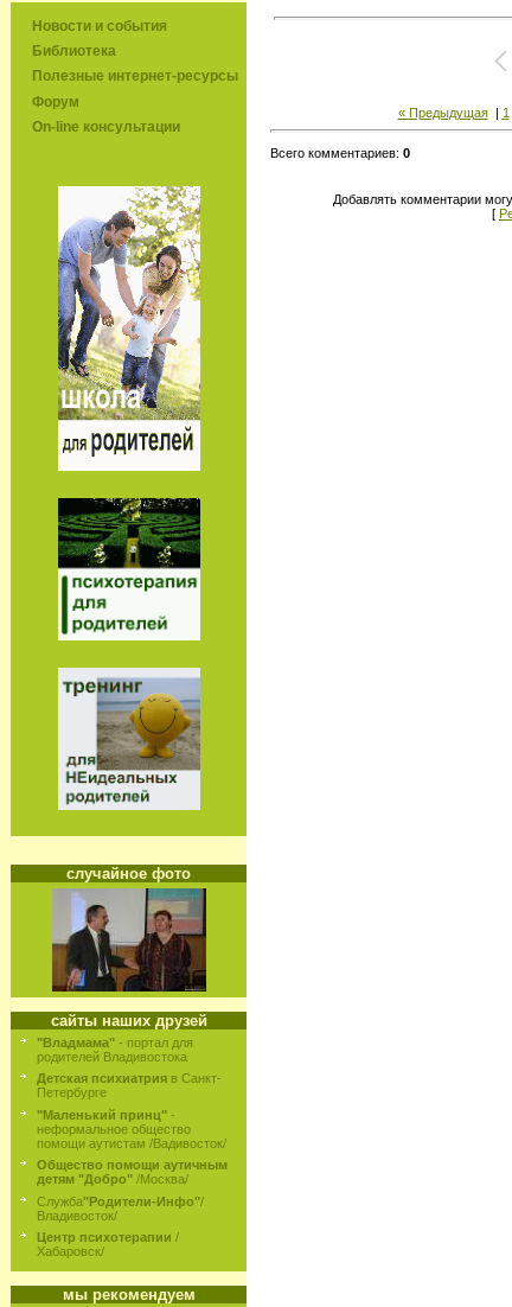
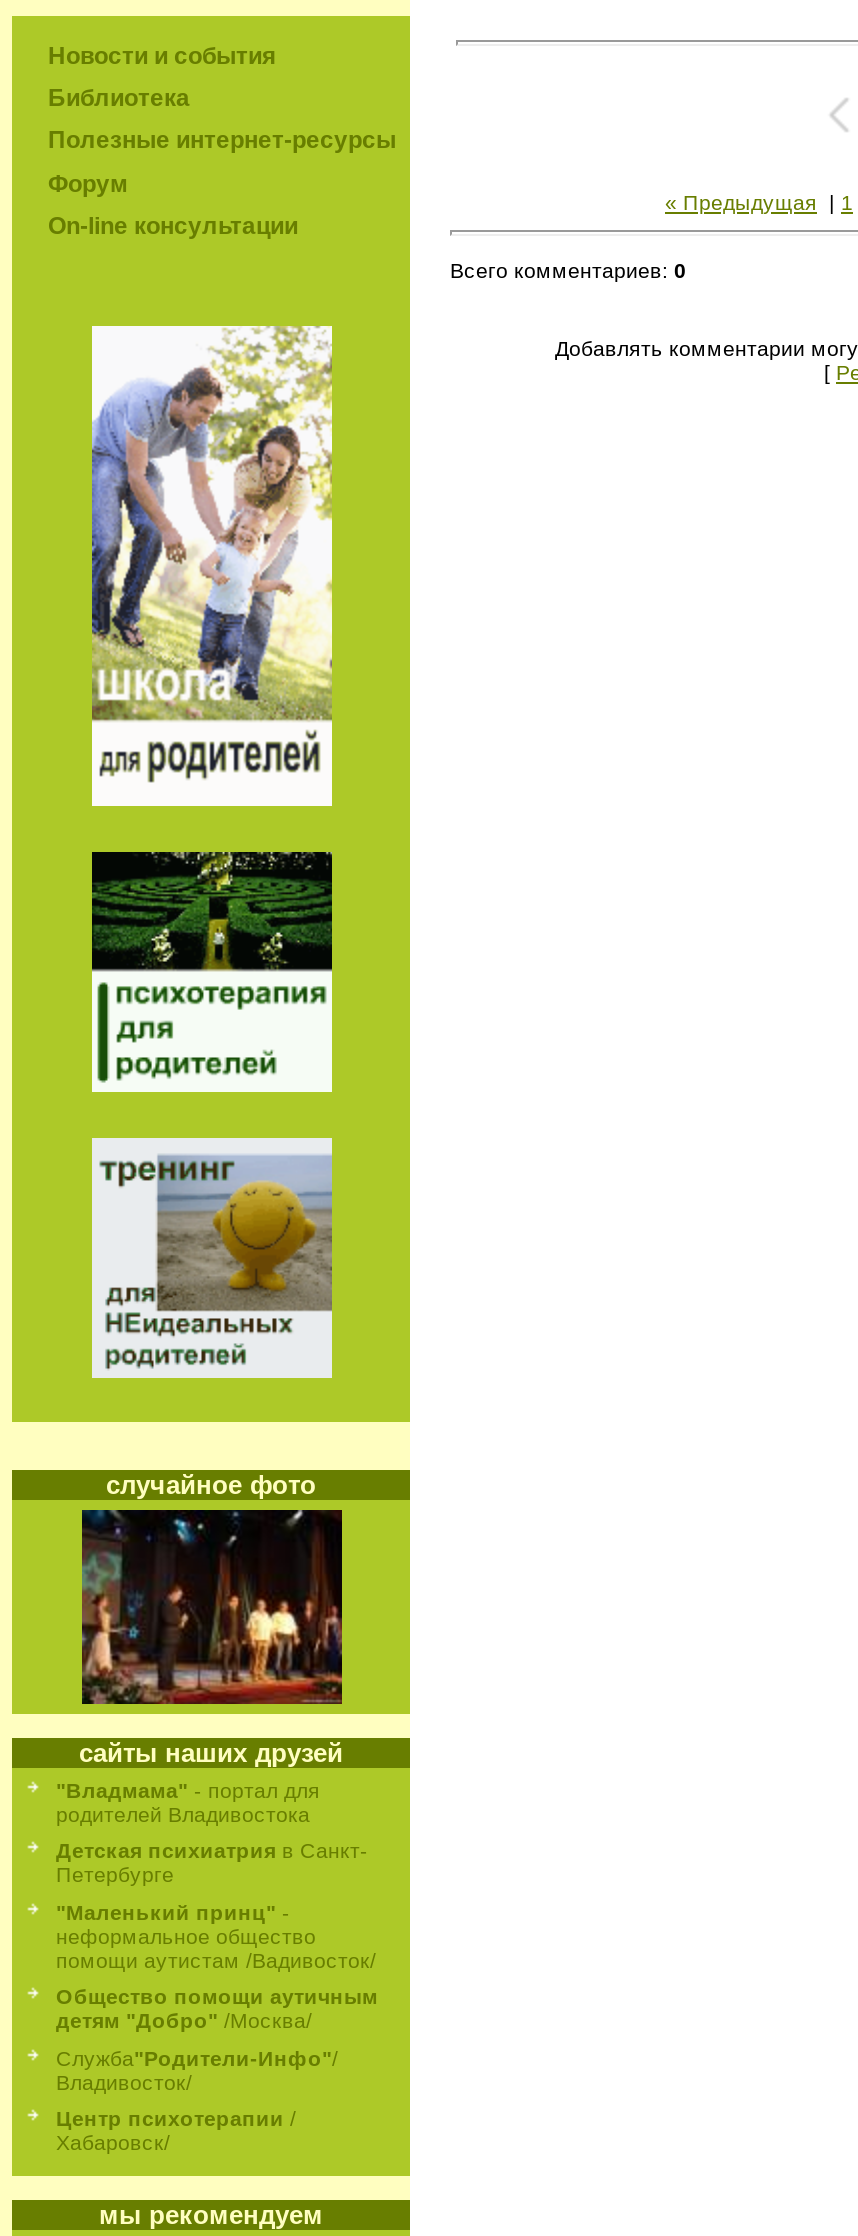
[51,887,206,993] [image] -> [80,1508,342,1706] [image]

